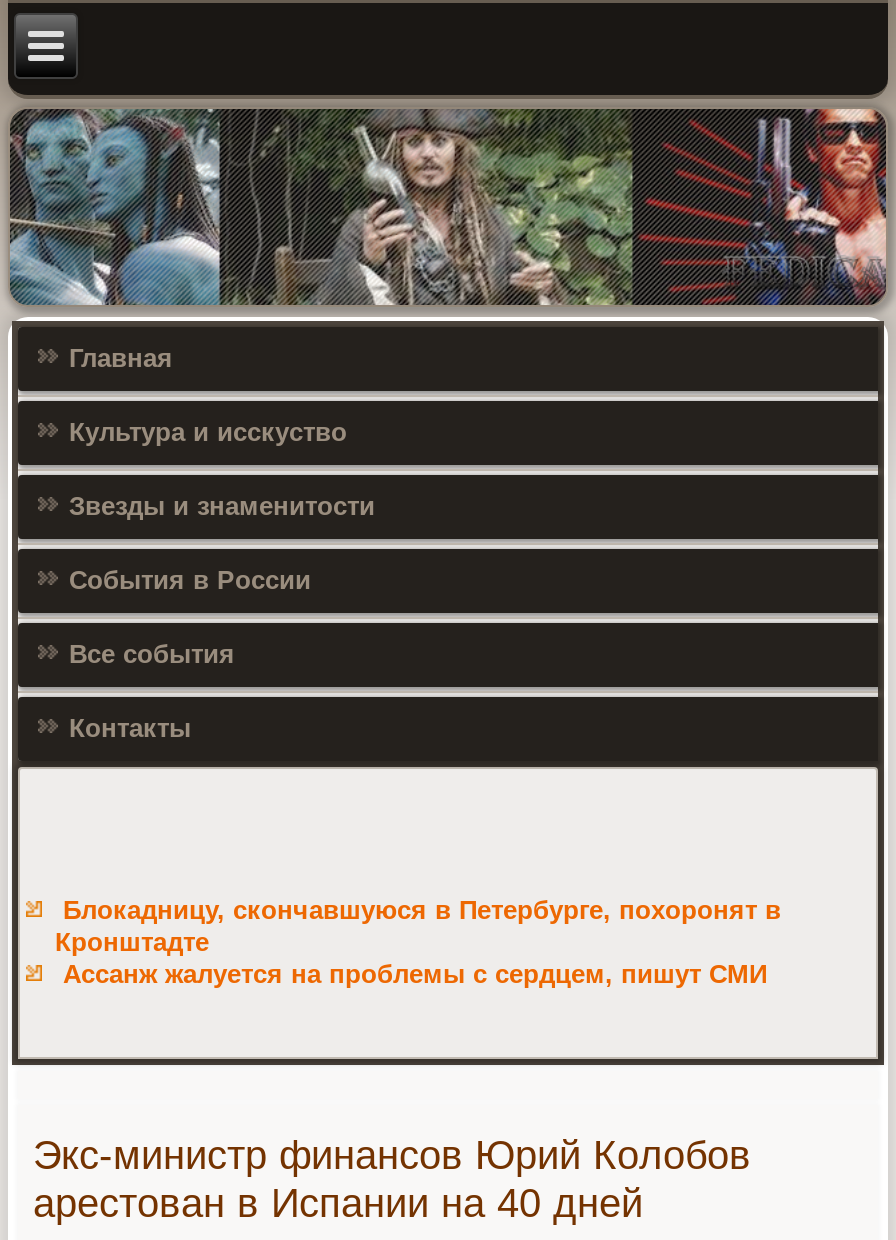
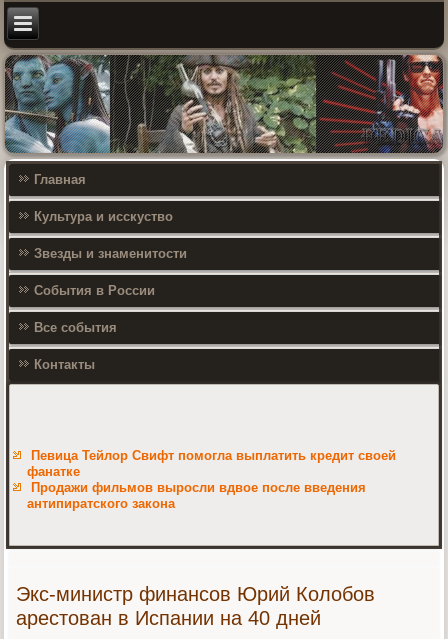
[55,895,781,989] Блокадницу, скончавшуюся в Петербурге, похоронят в | Кронштадте | Ассанж жалуется на проблемы с сердцем, пишут СМИ -> [27,448,396,511] Певица Тейлор Свифт помогла выплатить кредит своей | фанатке | Продажи фильмов выросли вдвое после введения | антипиратского закона

